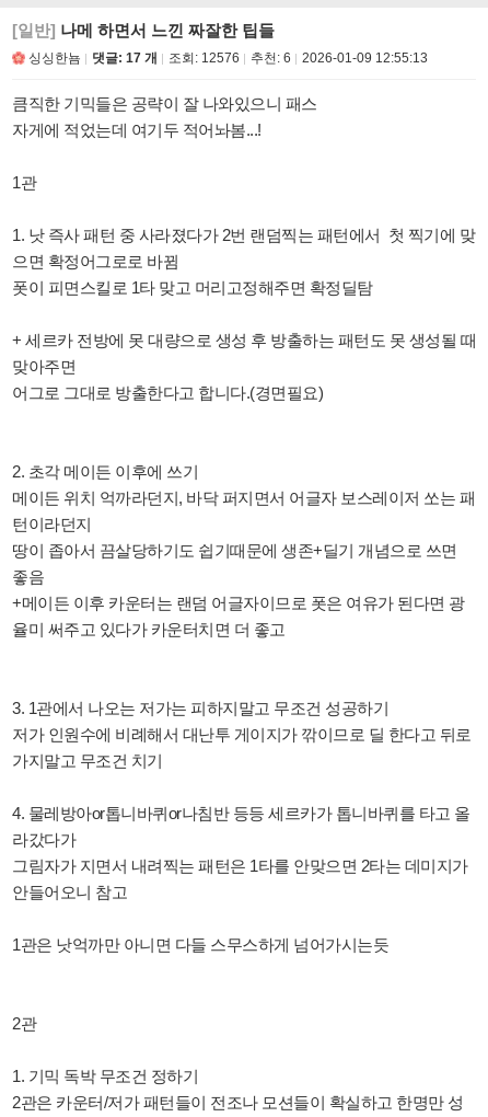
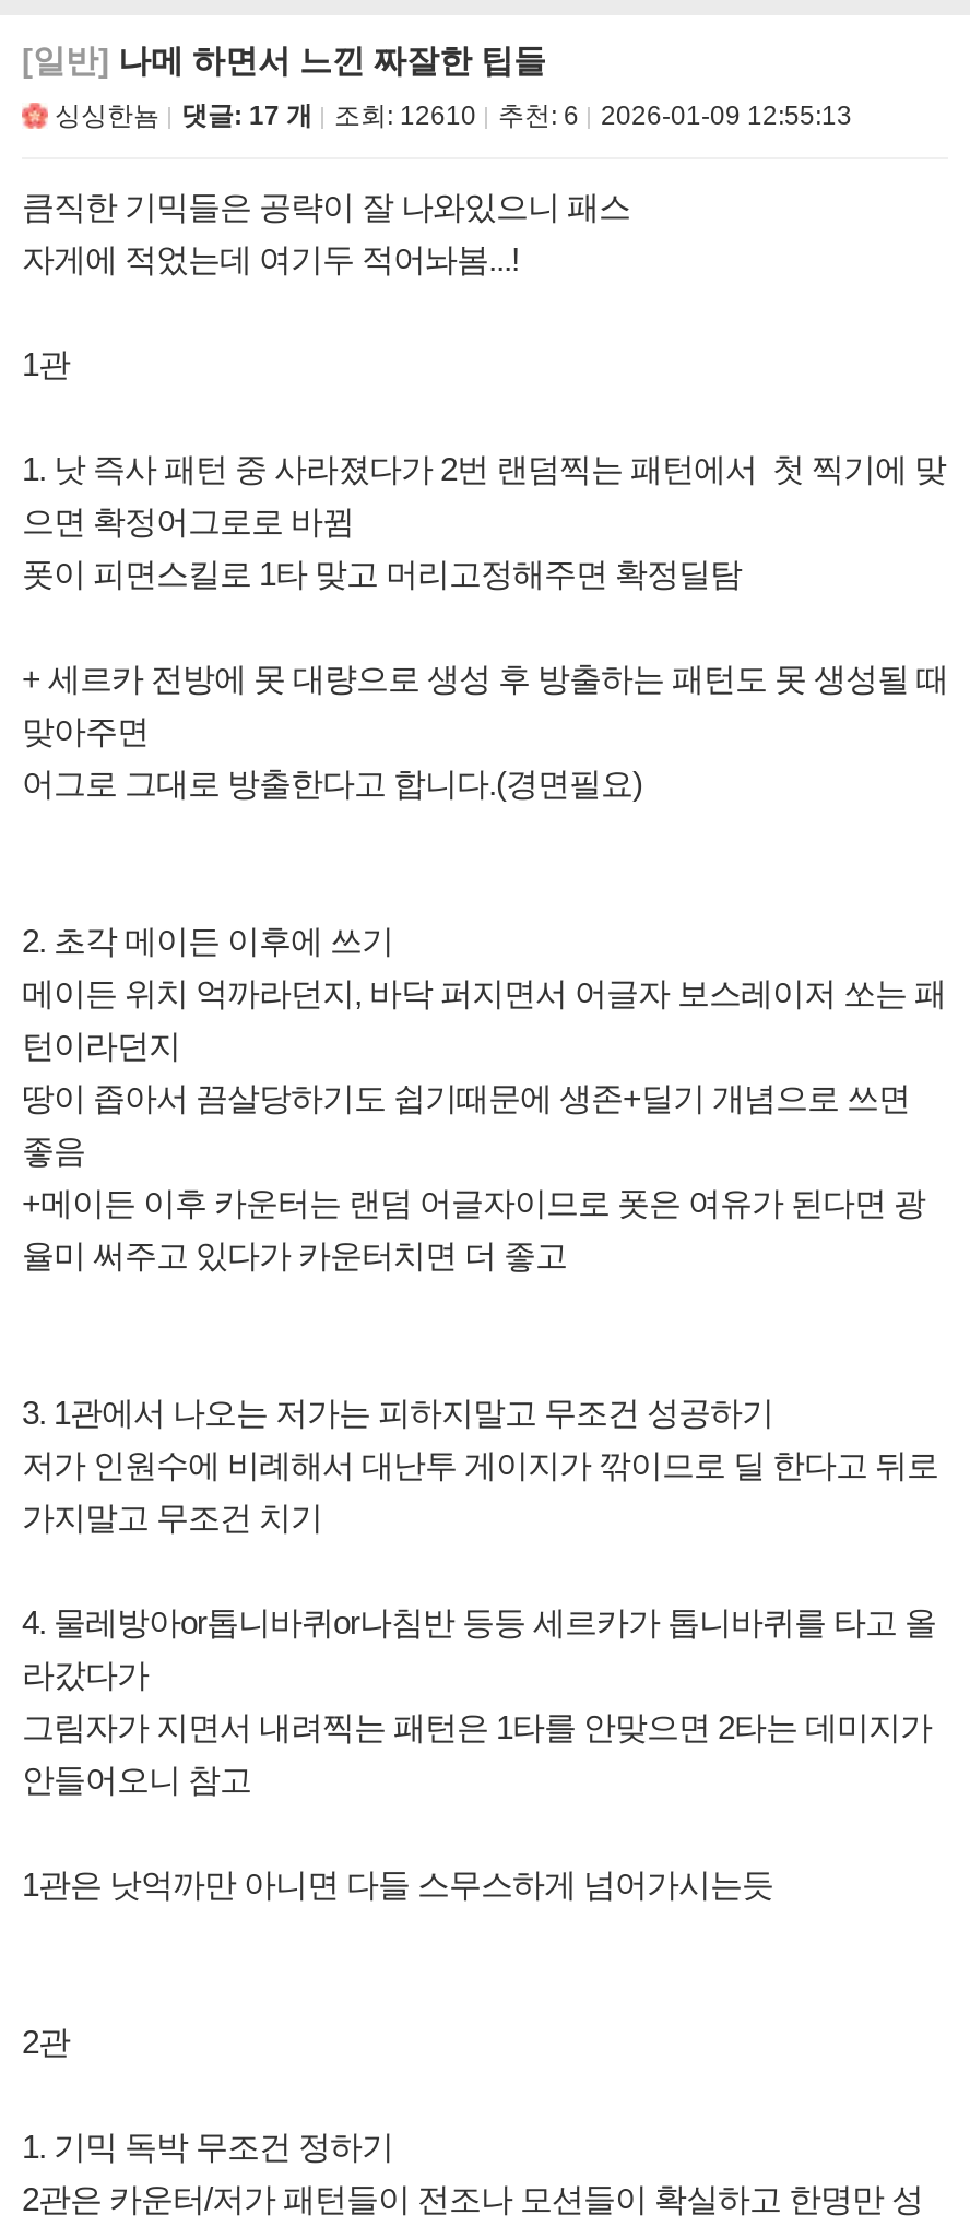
[169,50,240,66] 조회: 12576 -> [334,100,476,131] 조회: 12610

